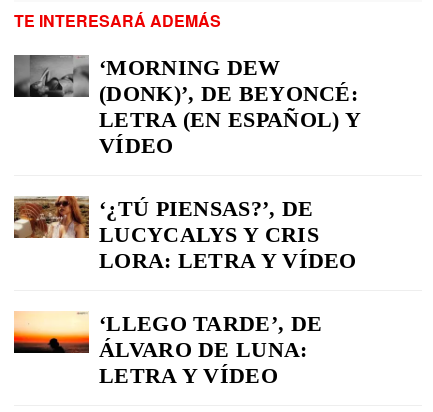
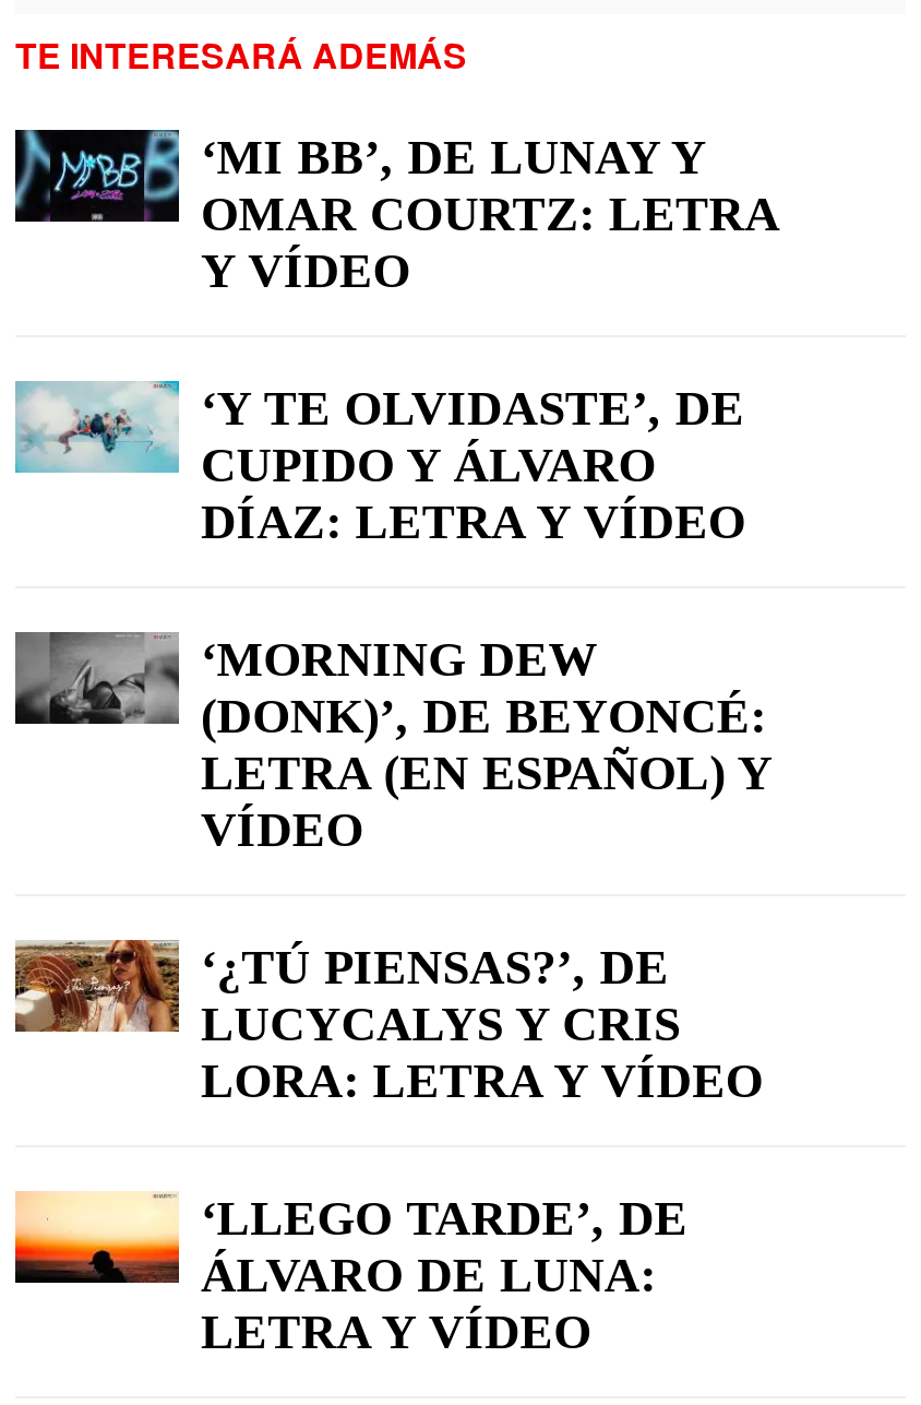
none -> [13,128,778,548] [image] | ‘MI BB’, DE LUNAY Y | OMAR COURTZ: LETRA | Y VÍDEO | ‘Y TE OLVIDASTE’, DE | CUPIDO Y ÁLVARO | DÍAZ: LETRA Y VÍDEO
none -> [13,379,170,475] [image]

